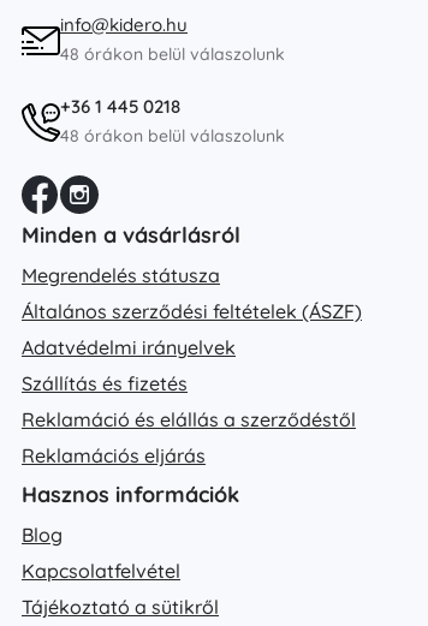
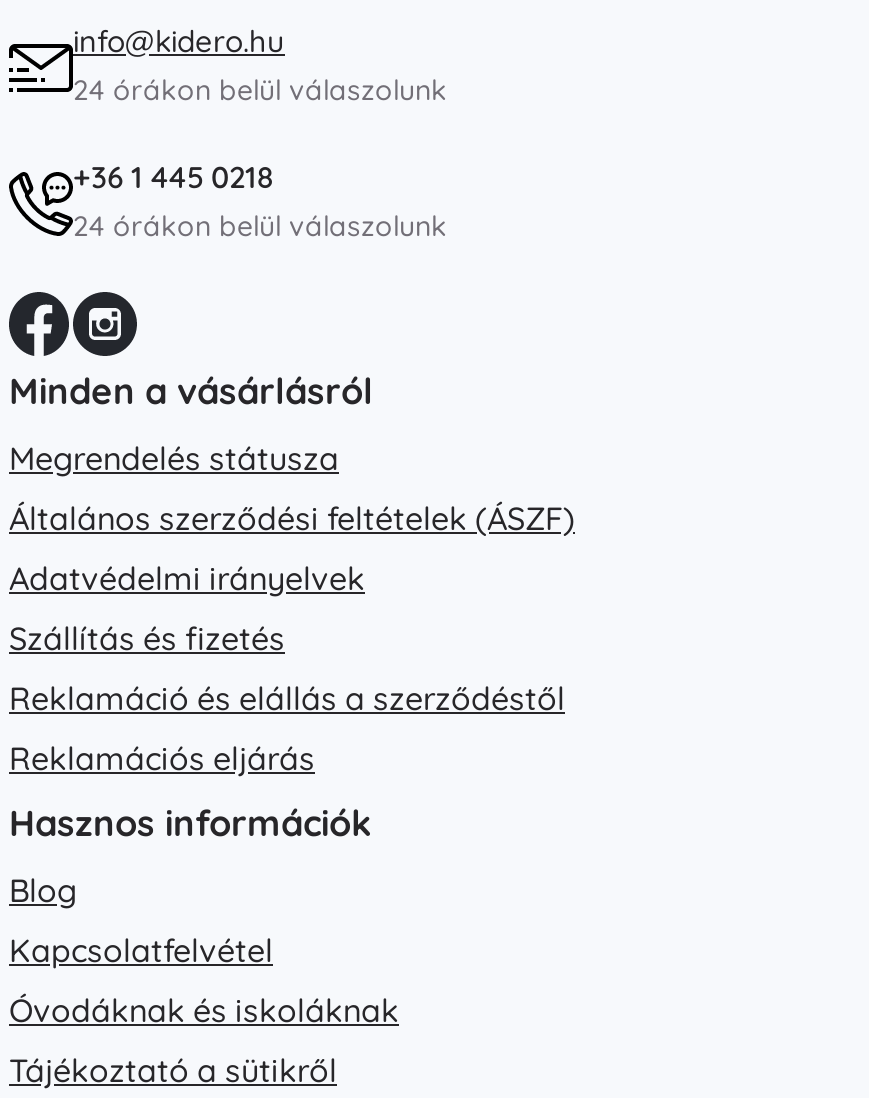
[60,43,285,64] 48 órákon belül válaszolunk -> [73,71,447,107] 24 órákon belül válaszolunk
[60,124,285,146] 48 órákon belül válaszolunk -> [73,207,447,243] 24 órákon belül válaszolunk
none -> [9,989,399,1029] Óvodáknak és iskoláknak

